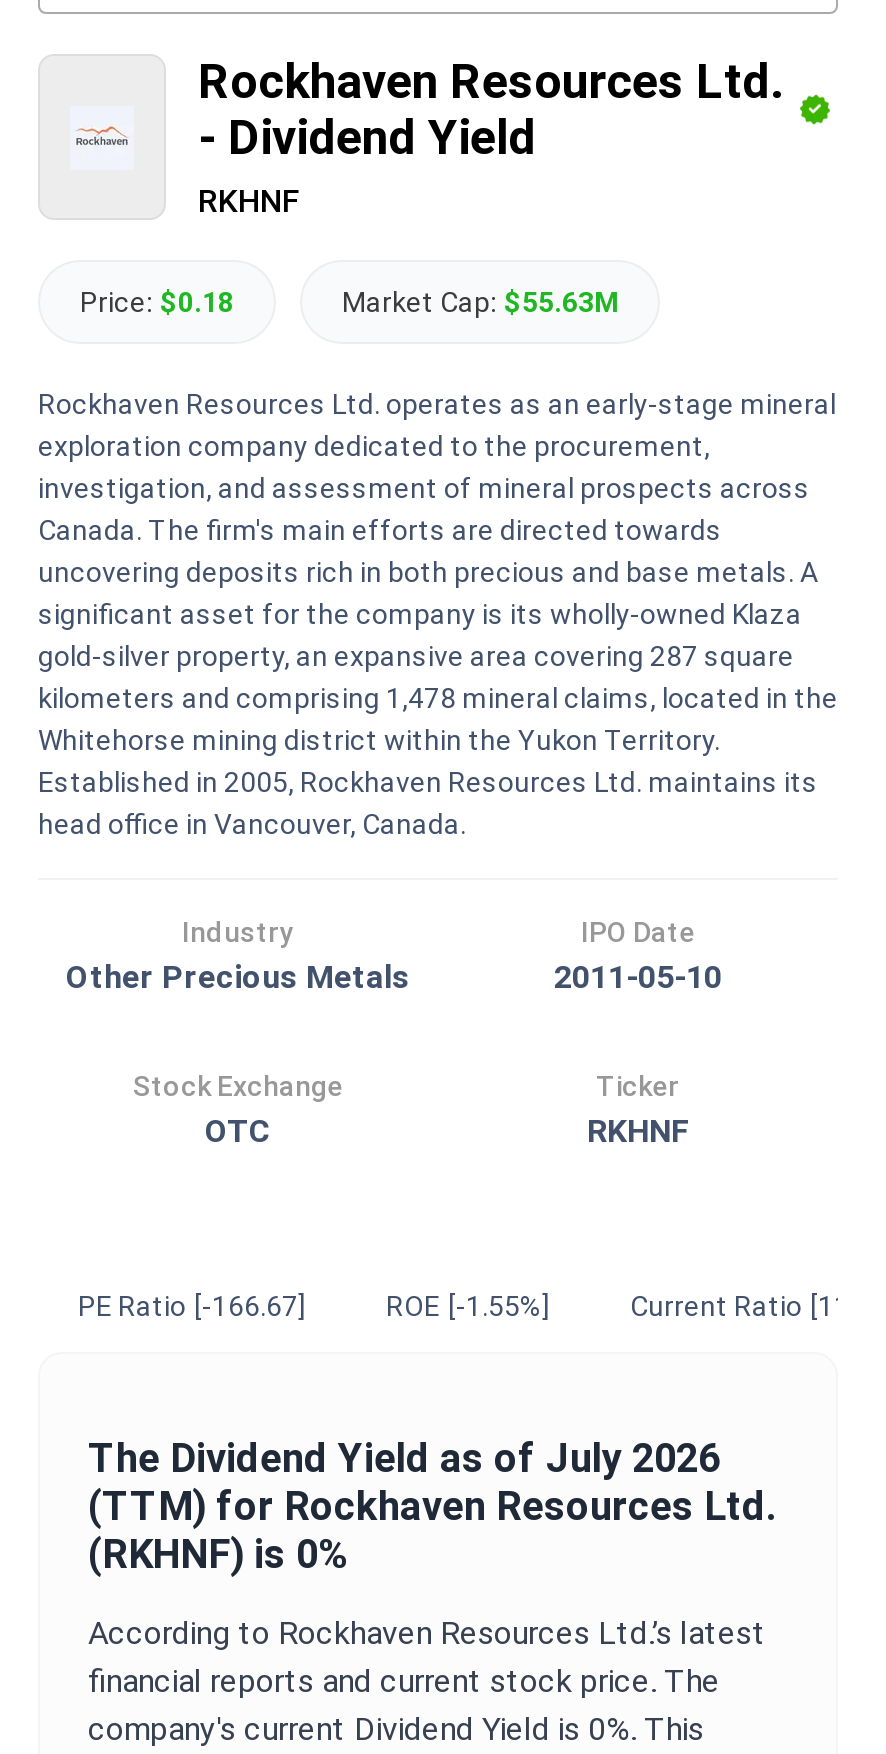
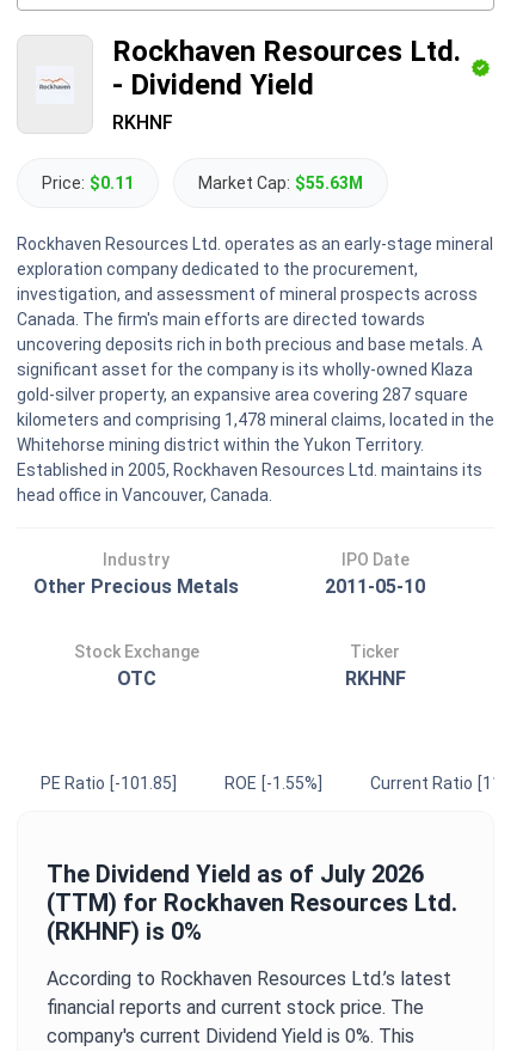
[80,286,234,318] Price: $0.18 -> [42,173,134,193] Price: $0.11
[78,1290,306,1322] PE Ratio [-166.67] -> [41,774,177,793] PE Ratio [-101.85]

